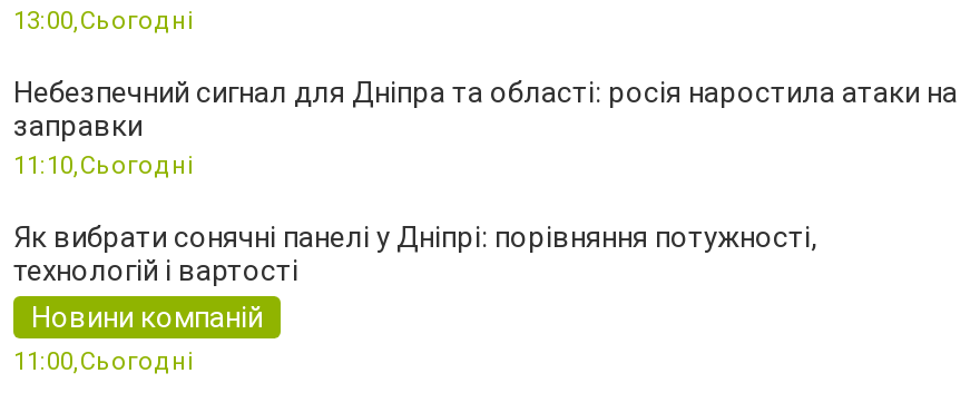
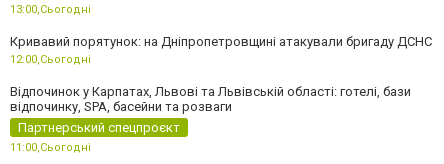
[13,75,958,179] Небезпечний сигнал для Дніпра та області: росія наростила атаки на | заправки | 11:10,Сьогодні -> [10,34,432,66] Кривавий порятунок: на Дніпропетровщині атакували бригаду ДСНС | 12:00,Сьогодні
[13,220,817,333] Як вибрати сонячні панелі у Дніпрі: порівняння потужності, | технологій і вартості | Новини компаній -> [10,84,411,135] Відпочинок у Карпатах, Львові та Львівській області: готелі, бази | відпочинку, SPA, басейни та розваги | Партнерський спецпроєкт

